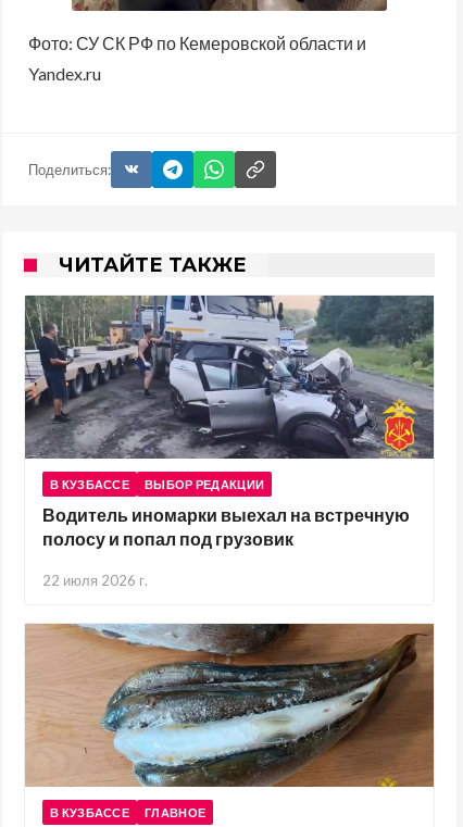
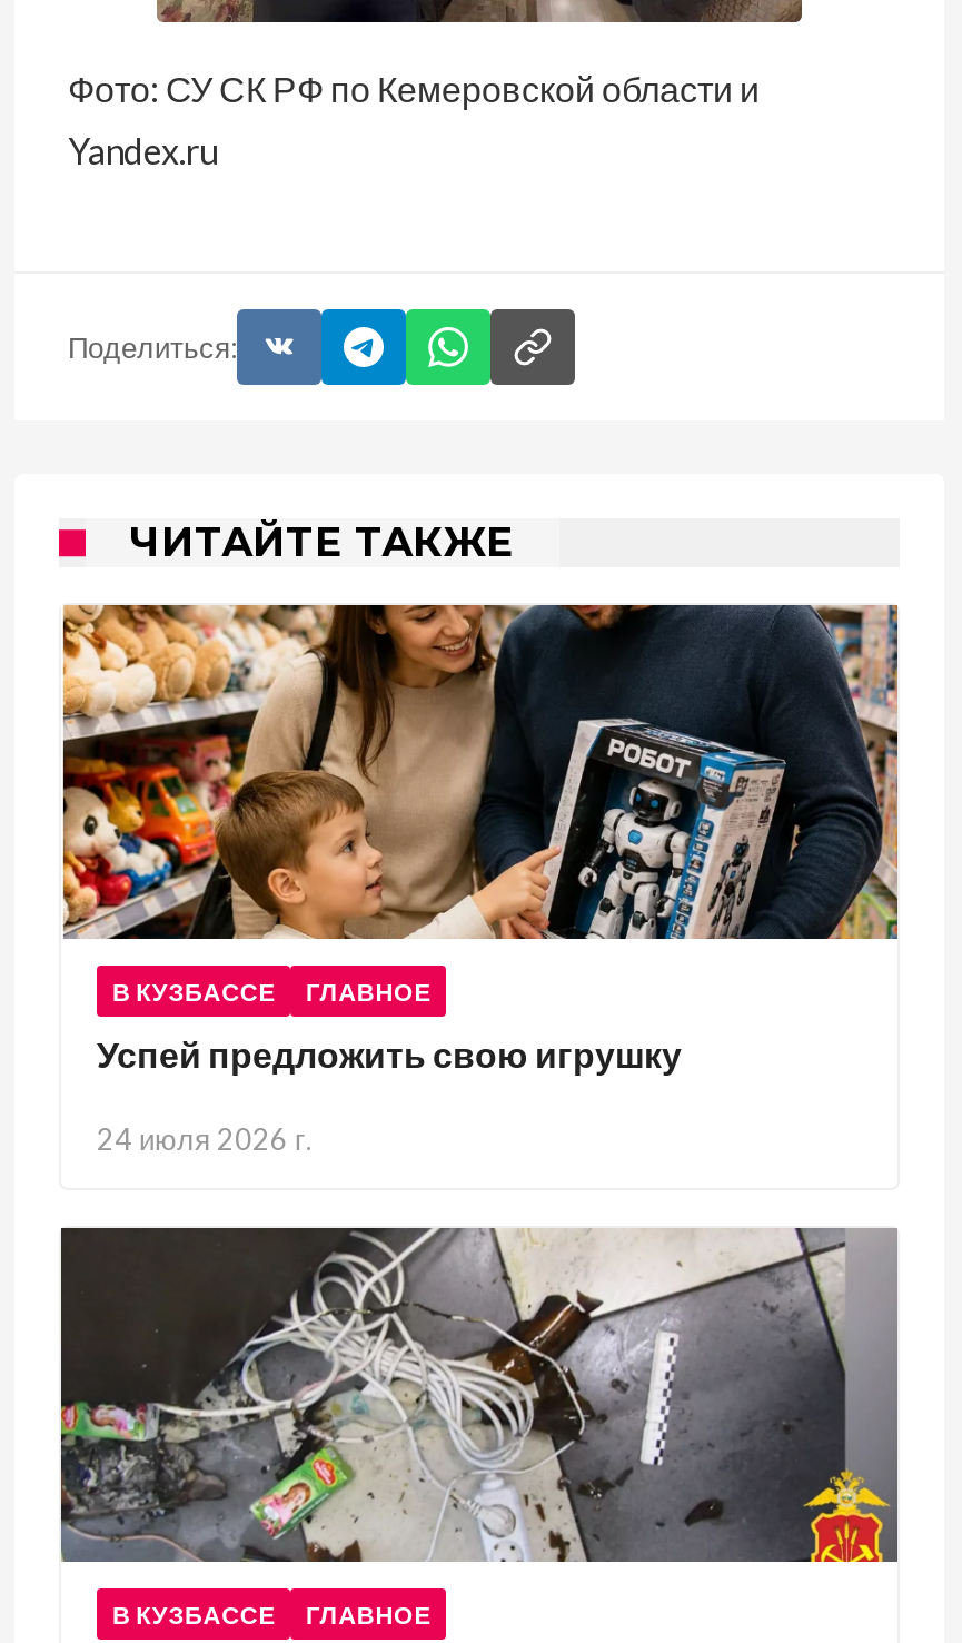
[24,295,435,492] [image] | ВЫБОР РЕДАКЦИИ -> [61,603,900,1006] [image] | ГЛАВНОЕ
[42,505,410,549] Водитель иномарки выехал на встречную | полосу и попал под грузовик -> [97,1033,682,1075] Успей предложить свою игрушку
[42,572,148,589] 22 июля 2026 г. -> [97,1122,313,1158] 24 июля 2026 г.
[25,623,434,788] [image] -> [59,1226,897,1564] [image]

